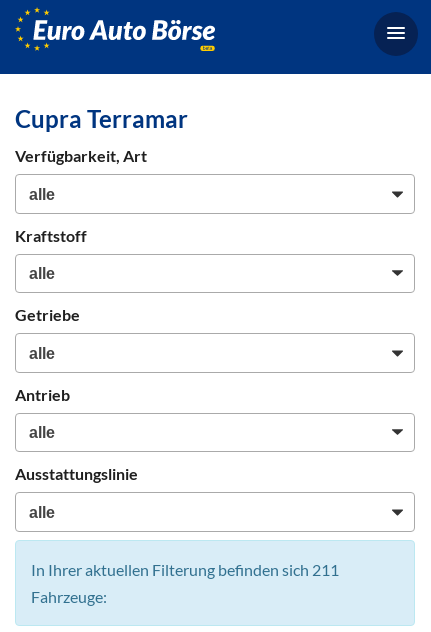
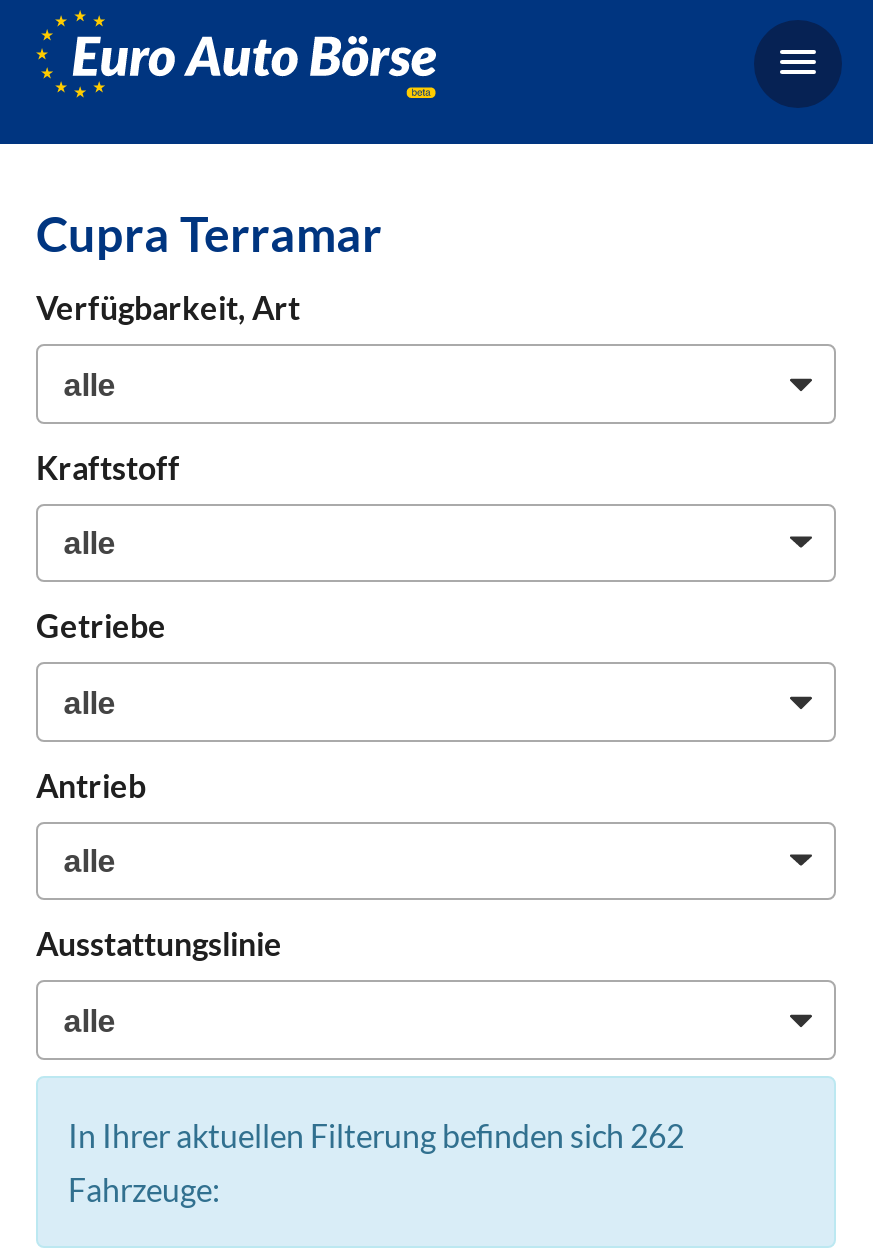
[31,560,339,579] In Ihrer aktuellen Filterung befinden sich 211 -> [68,1116,684,1154] In Ihrer aktuellen Filterung befinden sich 262

